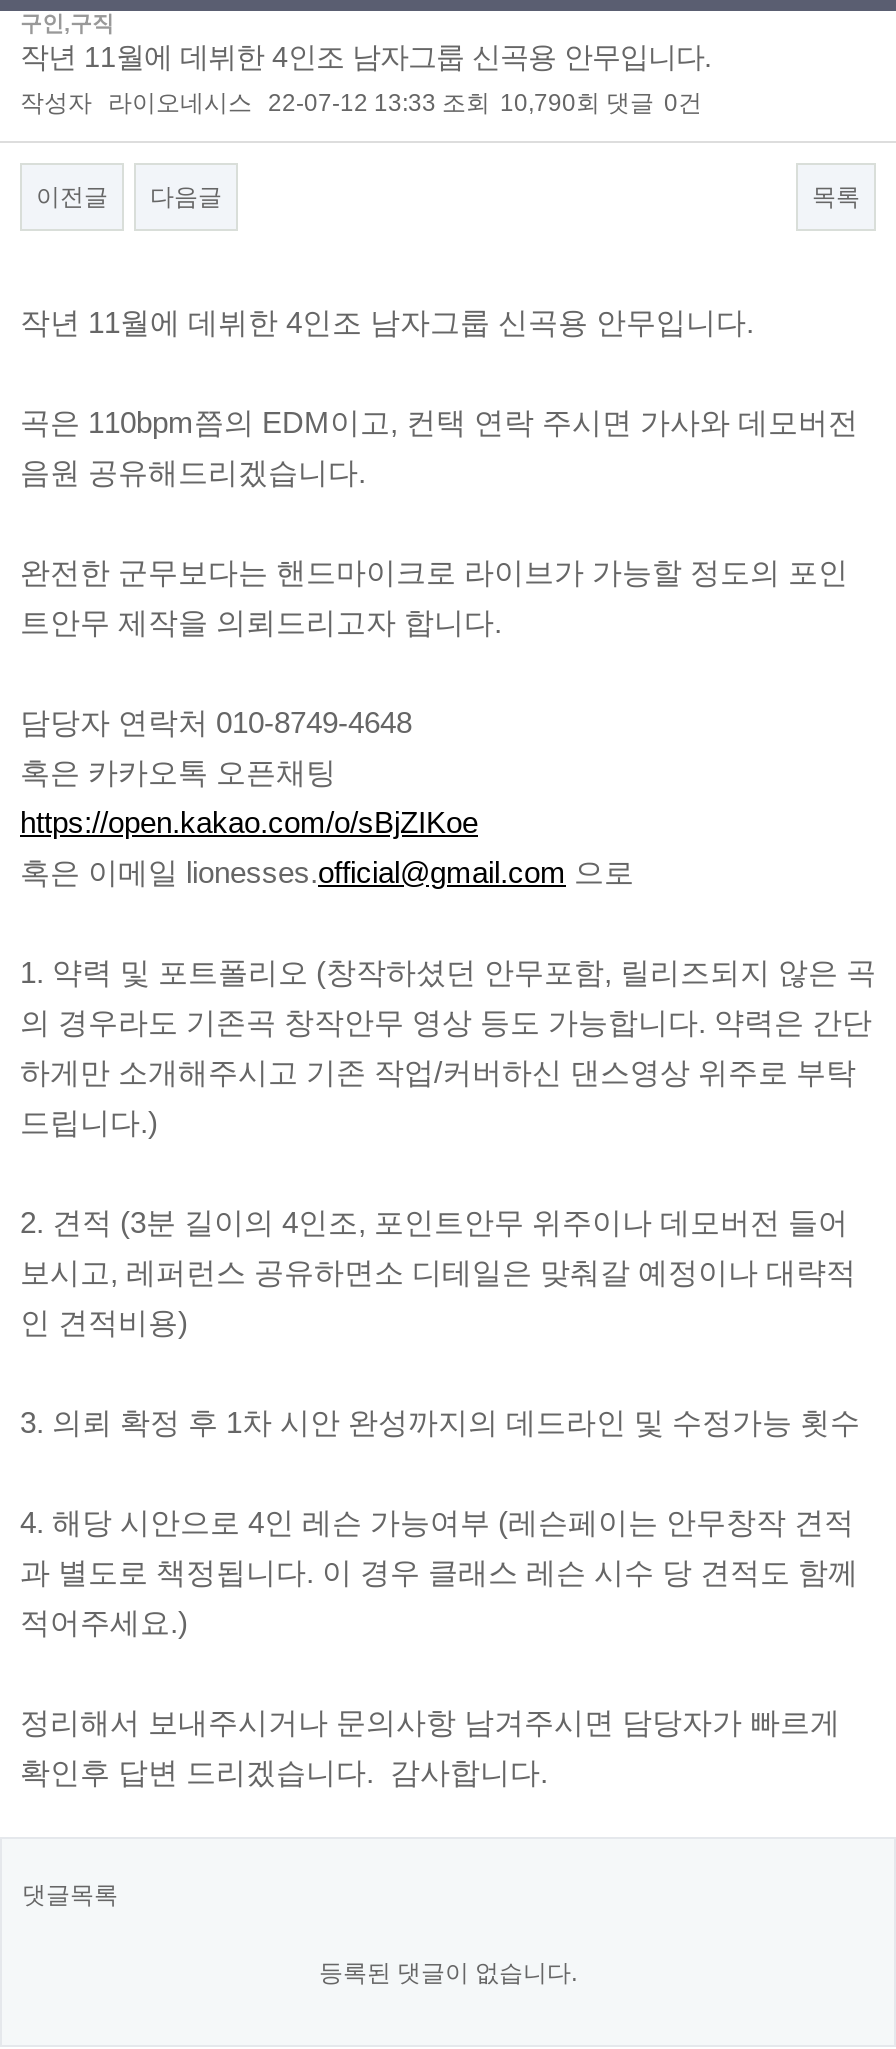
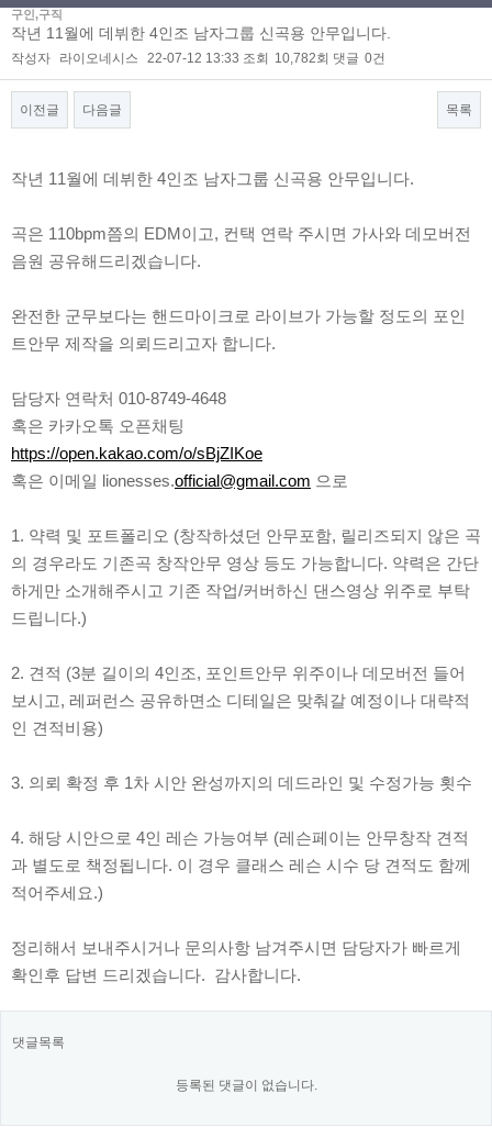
[20,89,702,117] 작성자 라이오네시스 22-07-12 13:33 조회 10,790회 댓글 0건 -> [11,50,385,66] 작성자 라이오네시스 22-07-12 13:33 조회 10,782회 댓글 0건

